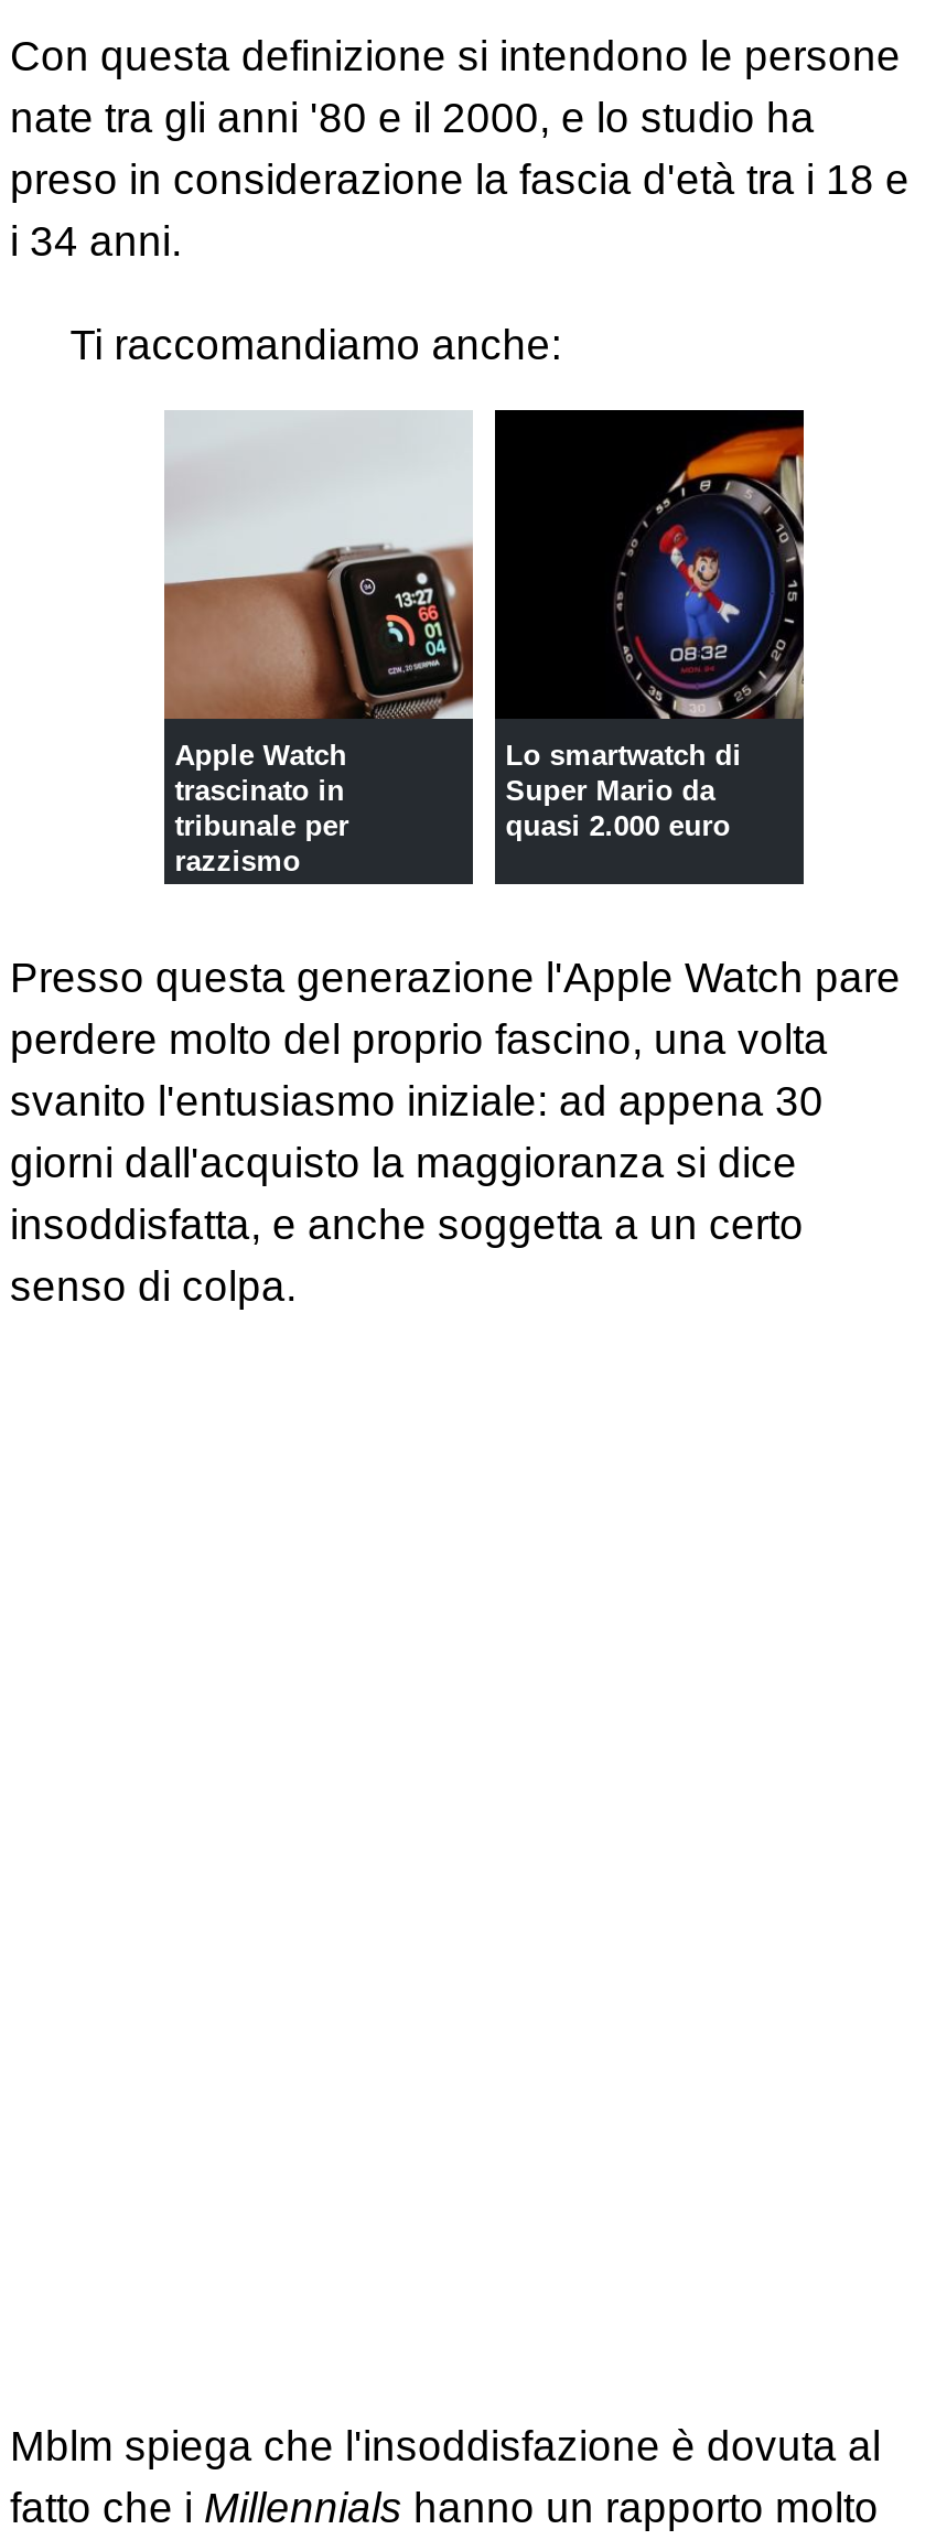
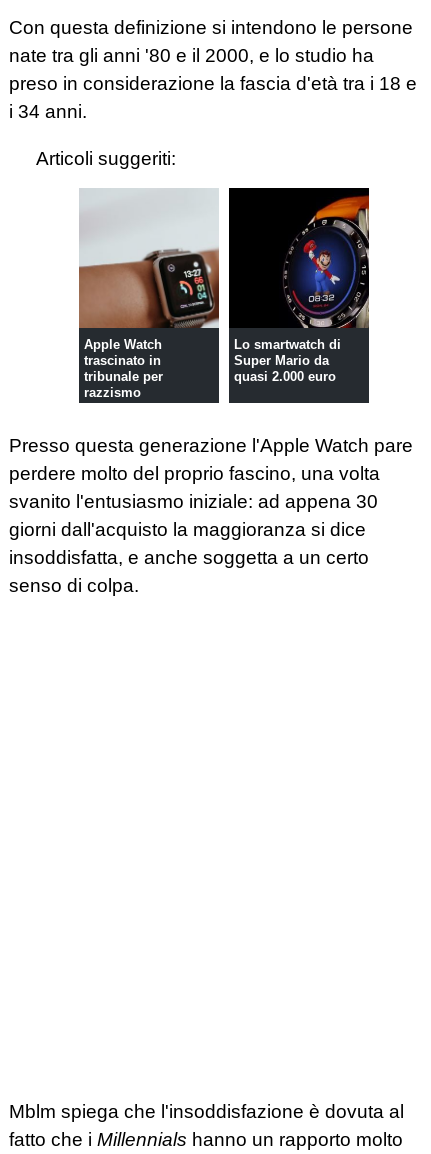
[70,322,562,369] Ti raccomandiamo anche: -> [36,148,176,169] Articoli suggeriti:

